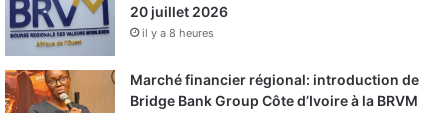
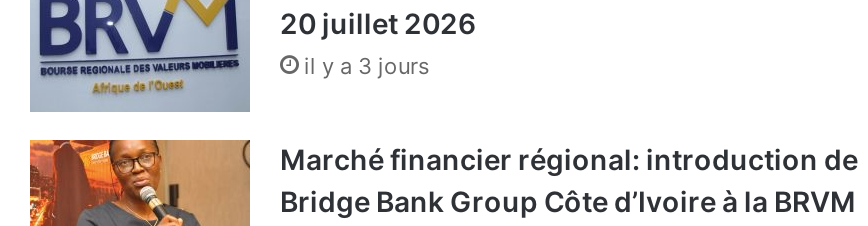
[142,26,214,40] il y a 8 heures -> [304,52,430,80] il y a 3 jours

